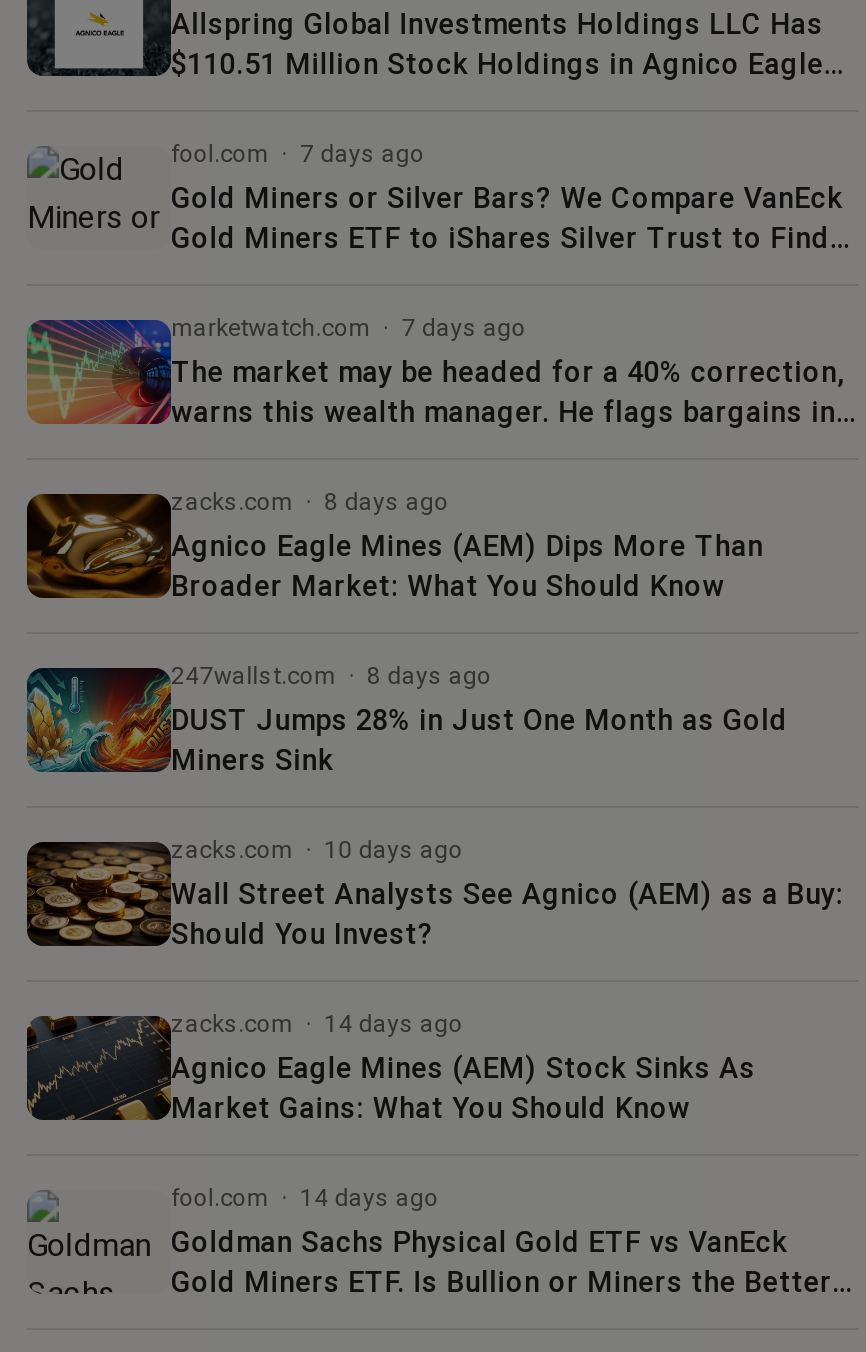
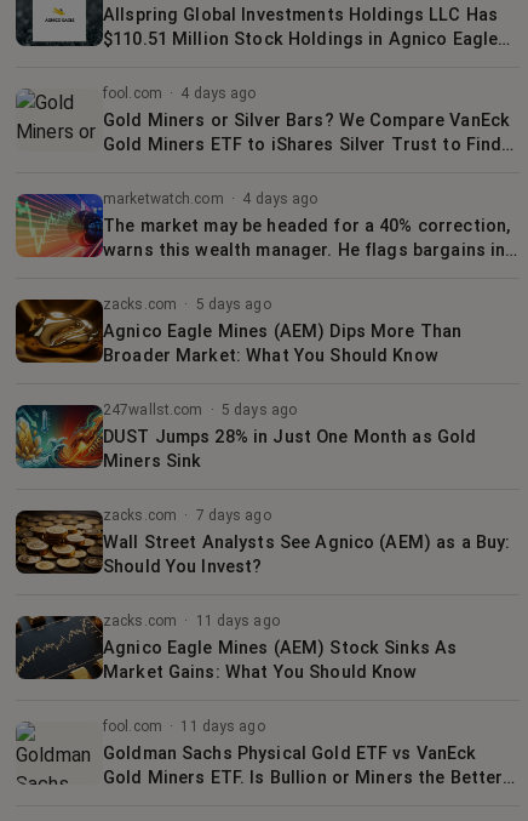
[171,140,424,168] fool.com · 7 days ago -> [103,85,256,102] fool.com · 4 days ago
[171,314,526,342] marketwatch.com · 7 days ago -> [103,190,318,207] marketwatch.com · 4 days ago
[171,488,448,516] zacks.com · 8 days ago -> [103,296,271,313] zacks.com · 5 days ago
[171,662,491,690] 247wallst.com · 8 days ago -> [103,401,297,418] 247wallst.com · 5 days ago
[171,836,463,864] zacks.com · 10 days ago -> [103,507,271,524] zacks.com · 7 days ago
[171,1010,463,1038] zacks.com · 14 days ago -> [103,612,280,629] zacks.com · 11 days ago
[171,1184,438,1212] fool.com · 14 days ago -> [103,718,265,735] fool.com · 11 days ago

